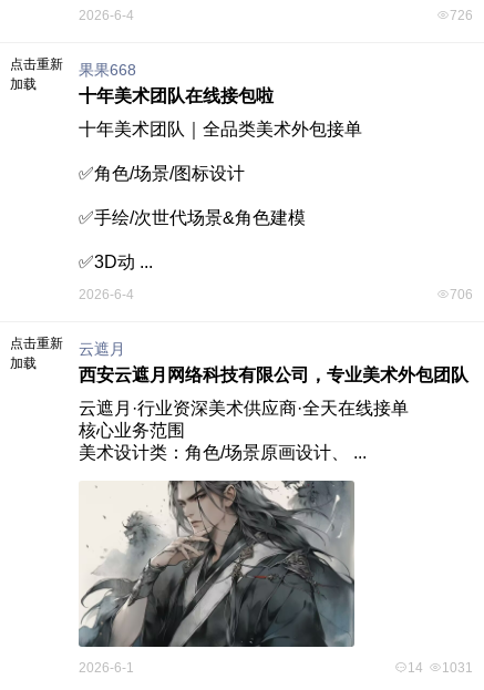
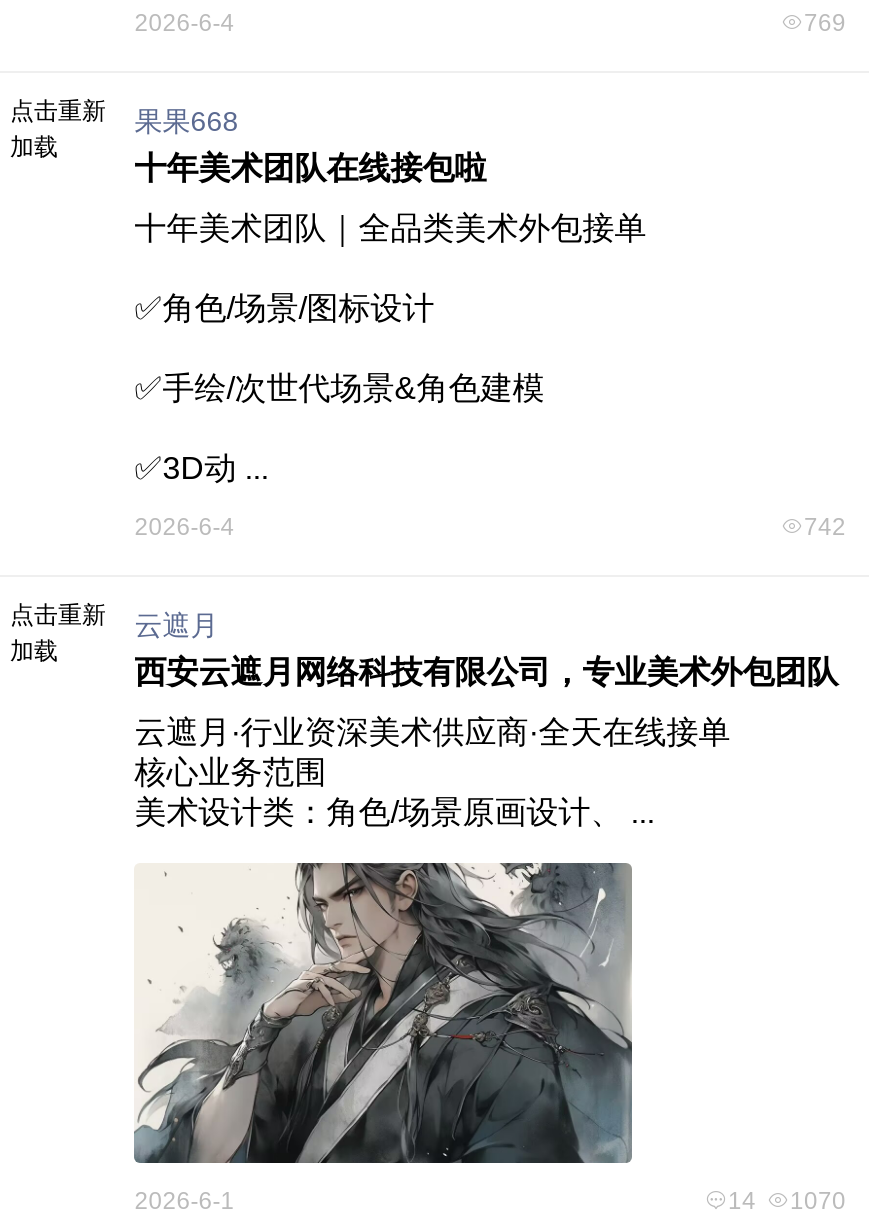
[450,8,473,23] 726 -> [804,9,846,37] 769
[450,287,473,302] 706 -> [804,513,846,541] 742
[408,660,473,676] 14 1031 -> [728,1187,846,1215] 14 1070

